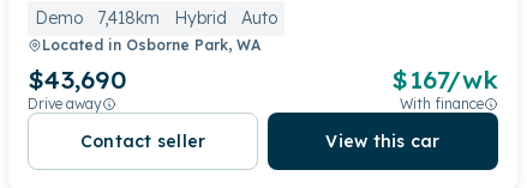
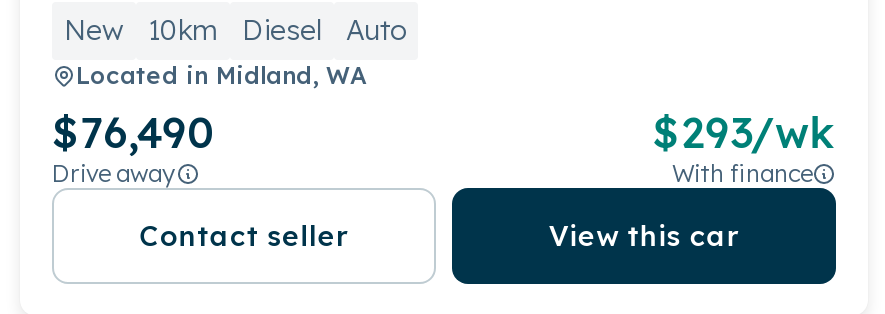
[35,7,227,29] Demo | 7,418km | Hybrid -> [64,12,322,48] New | 10km | Diesel
[28,36,260,95] Located in Osborne Park, WA | $43,690 -> [52,60,366,158] Located in Midland, WA | $76,490
[392,63,498,95] $167/wk -> [652,106,836,158] $293/wk

